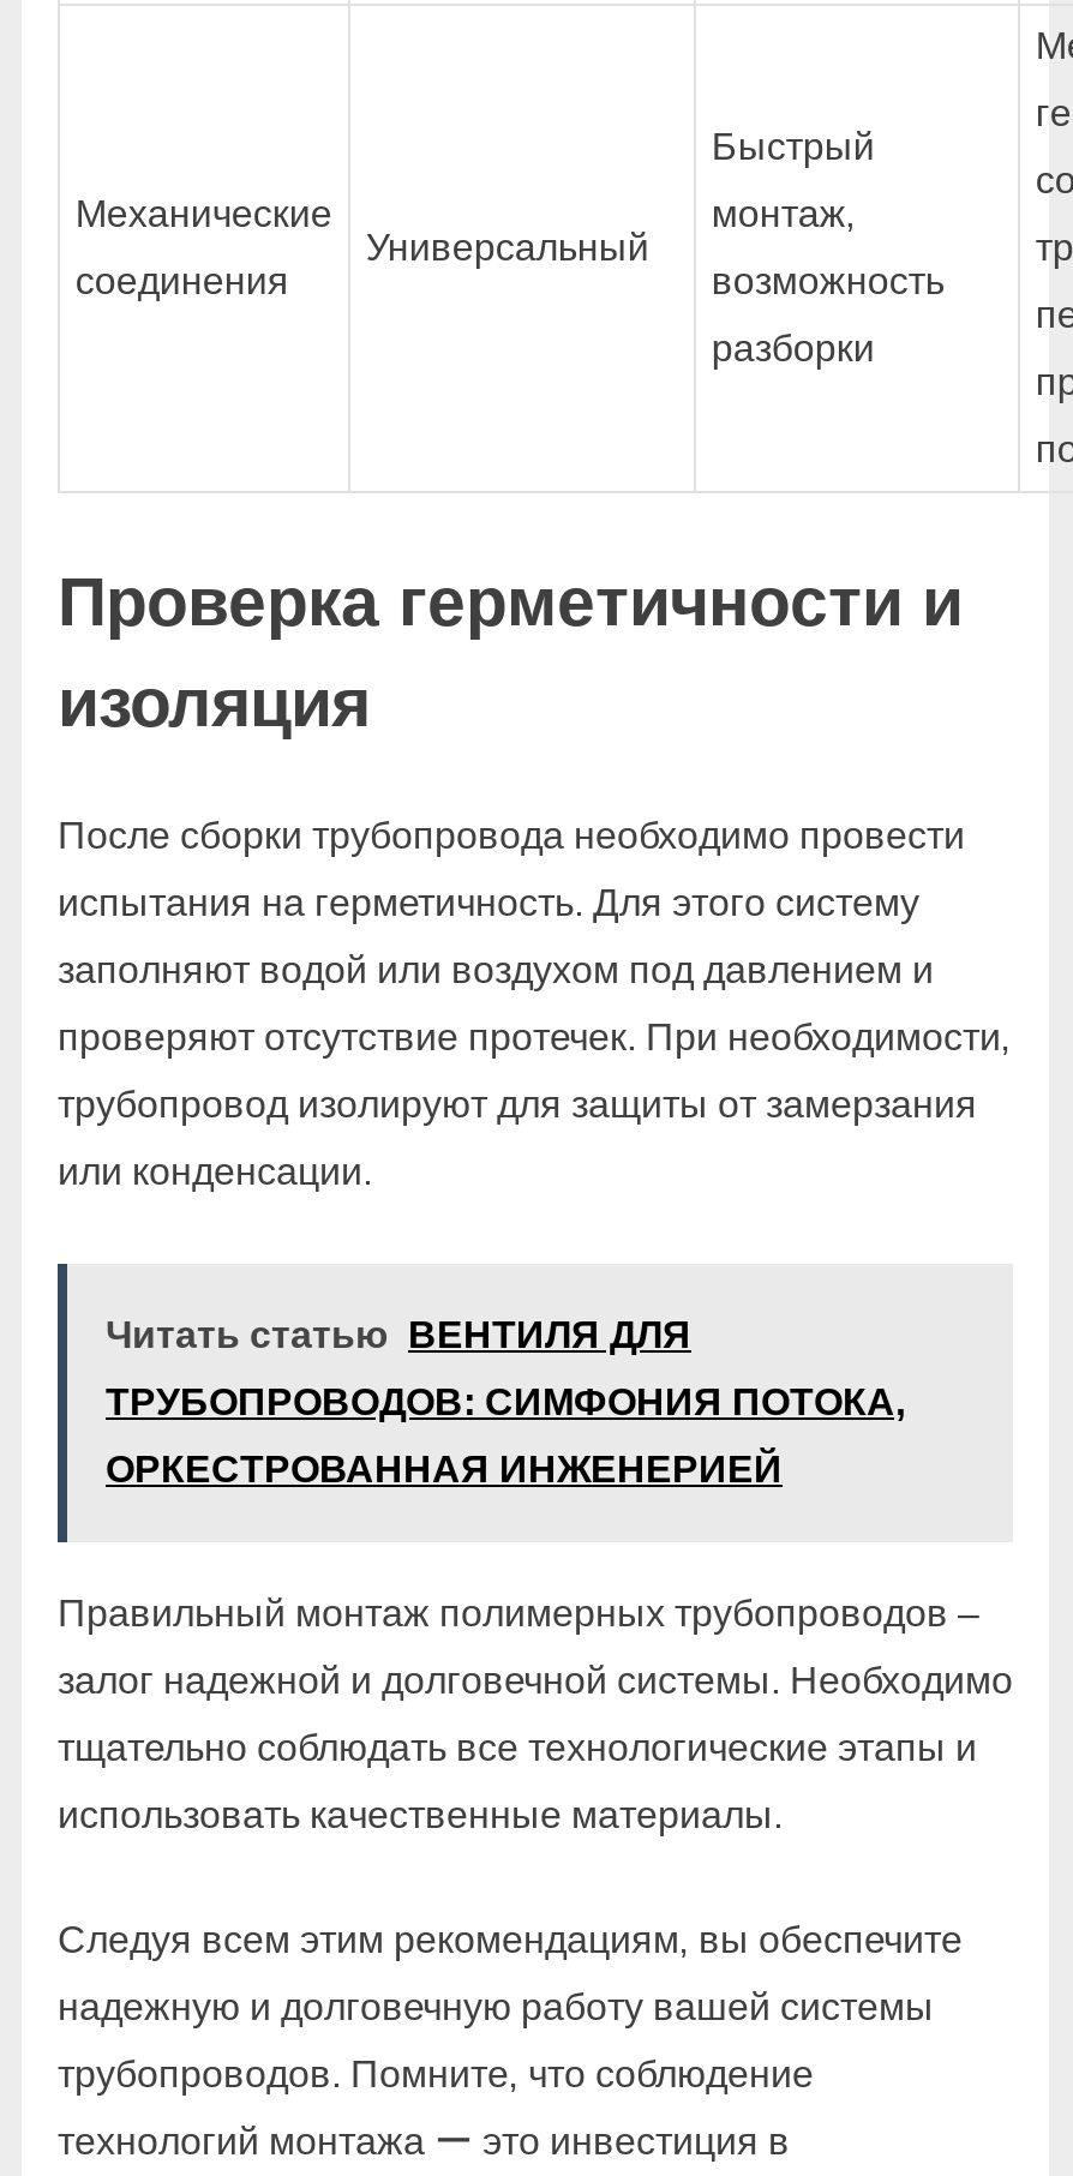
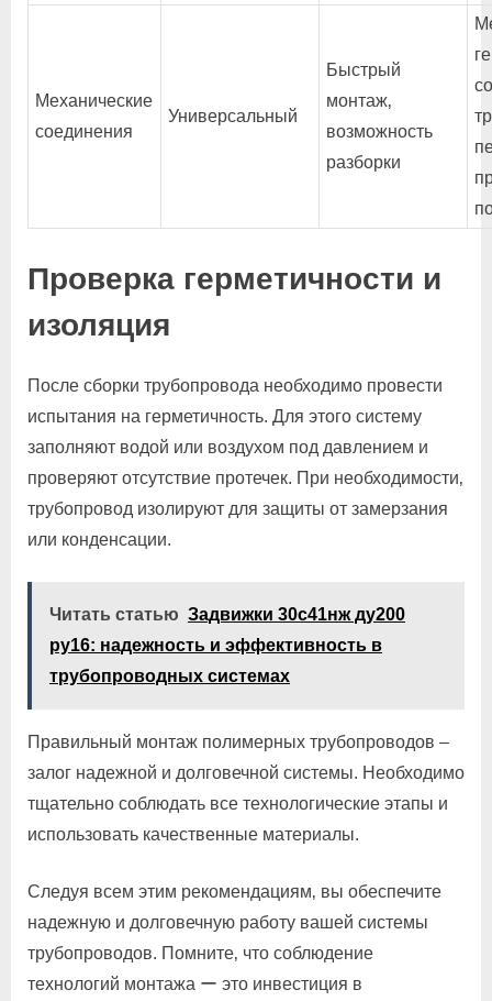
[106,1315,691,1356] Читать статью ВЕНТИЛЯ ДЛЯ -> [49,605,405,624] Читать статью Задвижки 30с41нж ду200
[106,1382,905,1423] ТРУБОПРОВОДОВ: СИМФОНИЯ ПОТОКА, -> [49,636,382,655] ру16: надежность и эффективность в
[106,1449,783,1490] ОРКЕСТРОВАННАЯ ИНЖЕНЕРИЕЙ -> [49,667,290,686] трубопроводных системах

